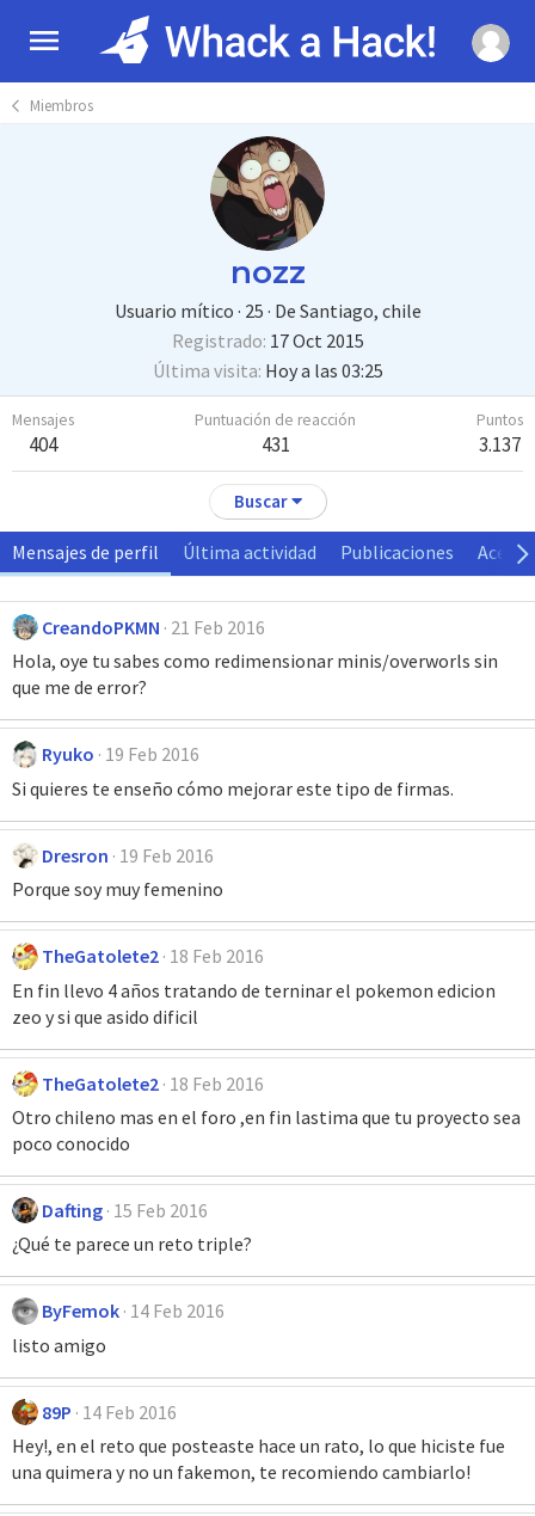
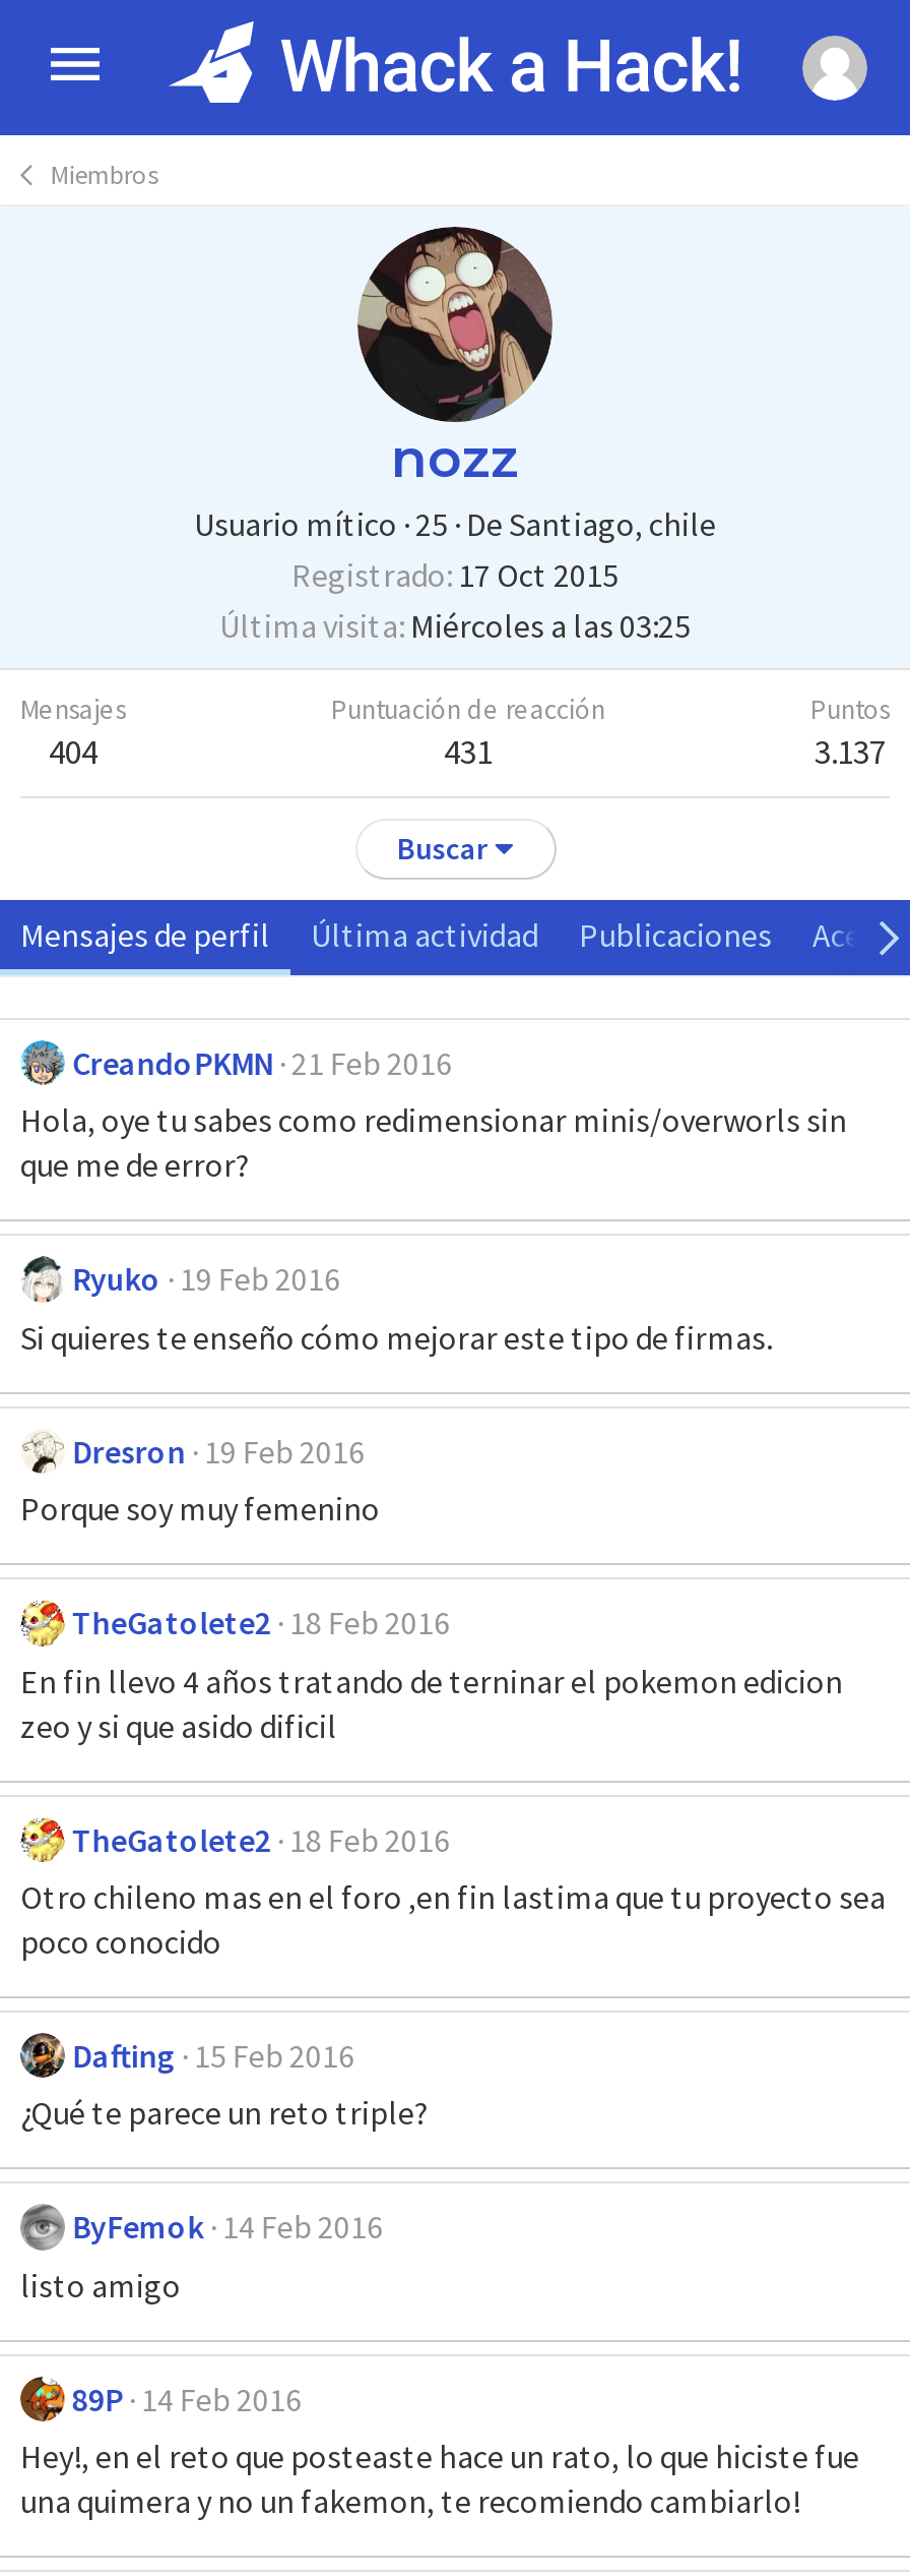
[152,358,383,382] Última visita Hoy a las 03:25 -> [219,605,691,646] Última visita Miércoles a las 03:25

